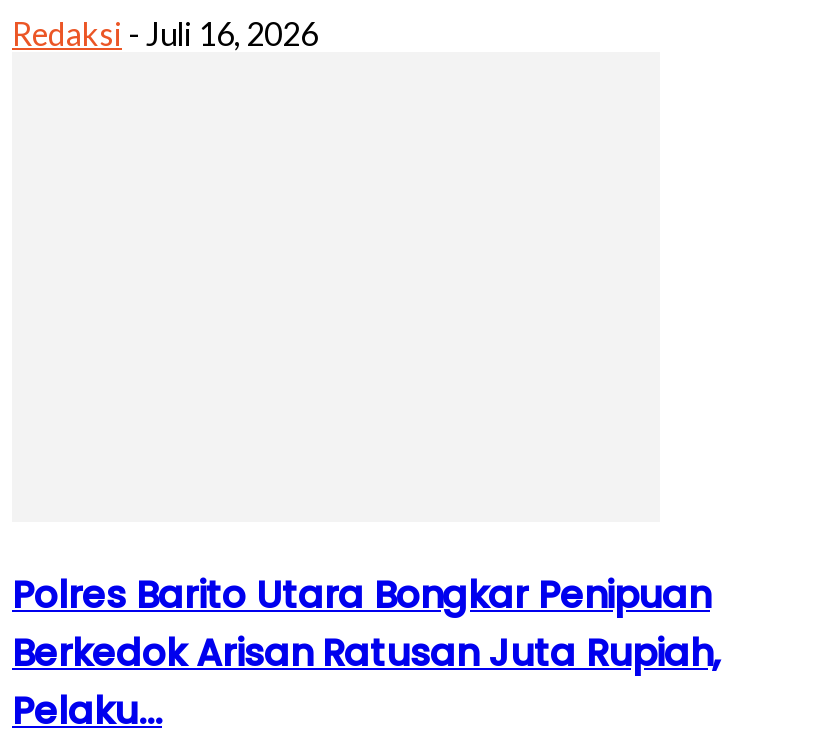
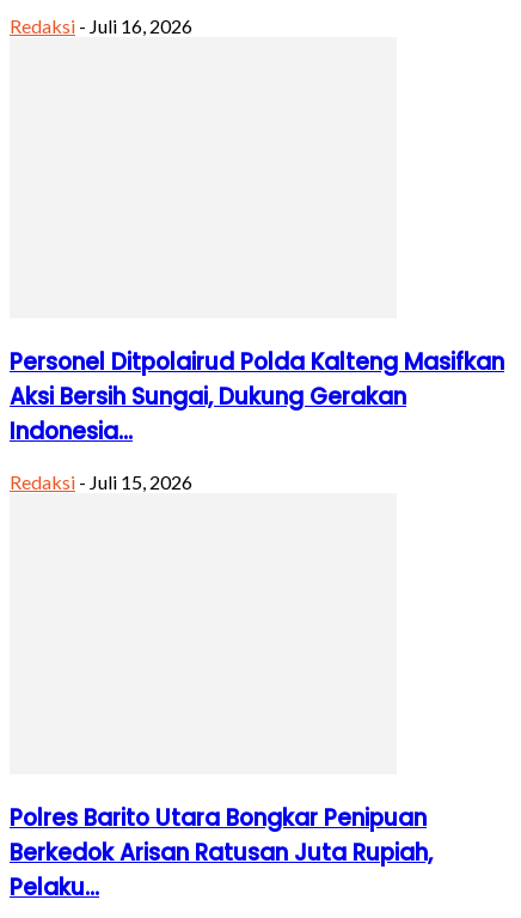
none -> [10,346,504,494] Personel Ditpolairud Polda Kalteng Masifkan | Aksi Bersih Sungai, Dukung Gerakan | Indonesia... | Redaksi - Juli 15, 2026

